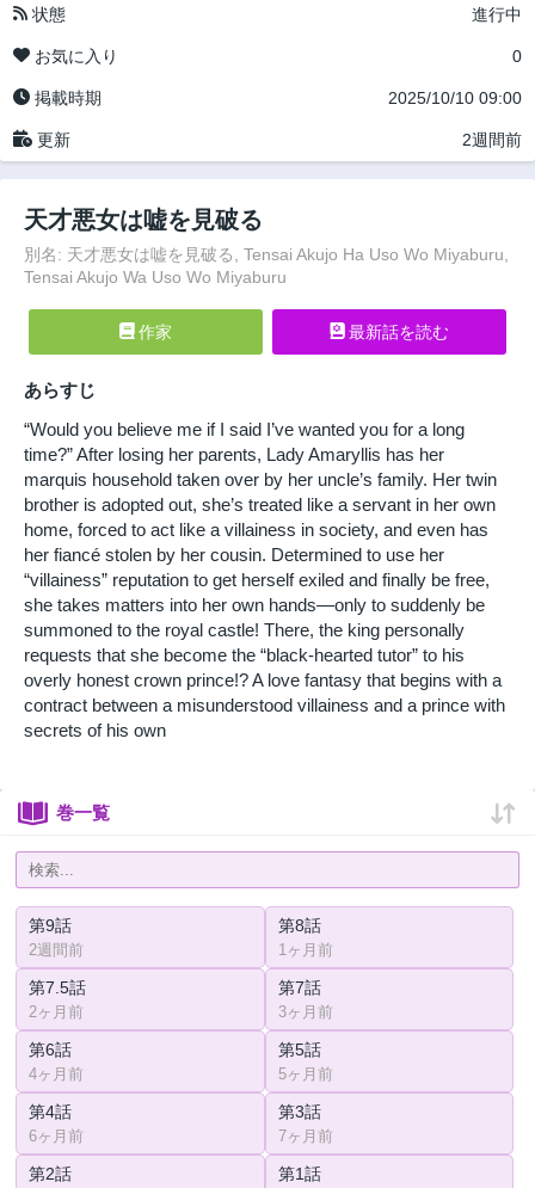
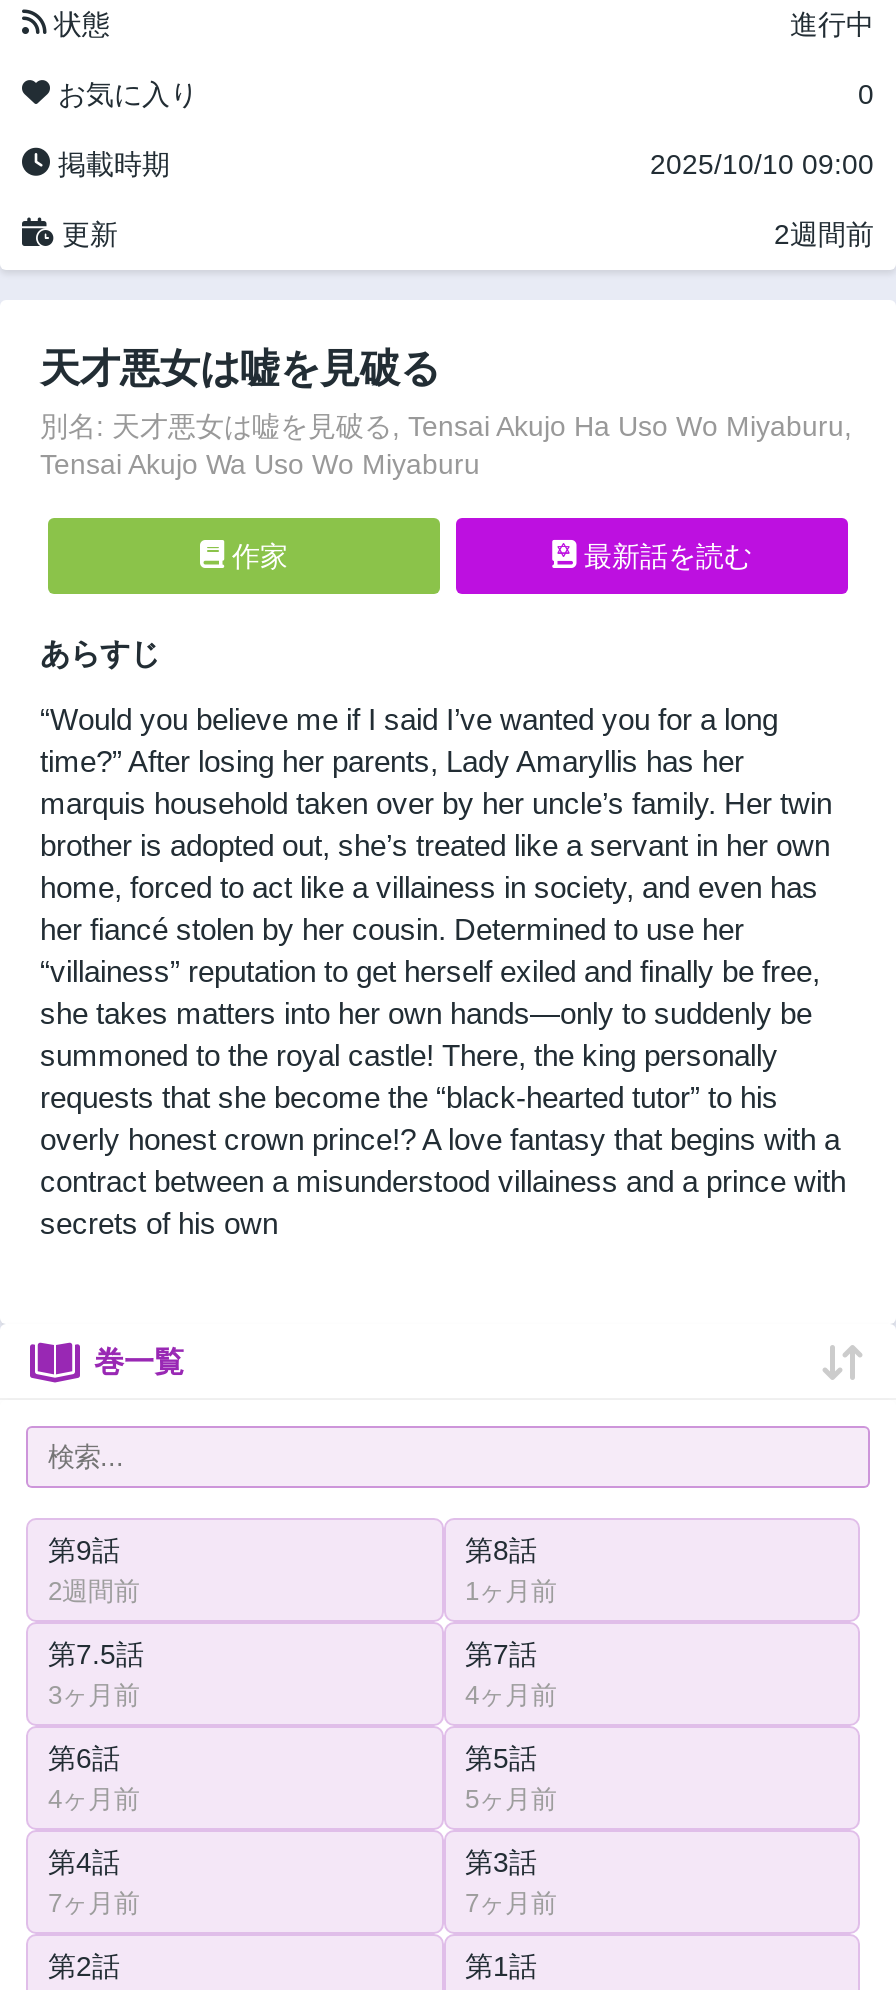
[29,1003,84,1021] 2ヶ月前 -> [48,1680,140,1710] 3ヶ月前
[278,1003,333,1021] 3ヶ月前 -> [465,1680,557,1710] 4ヶ月前
[29,1127,84,1145] 6ヶ月前 -> [48,1888,140,1918] 7ヶ月前

